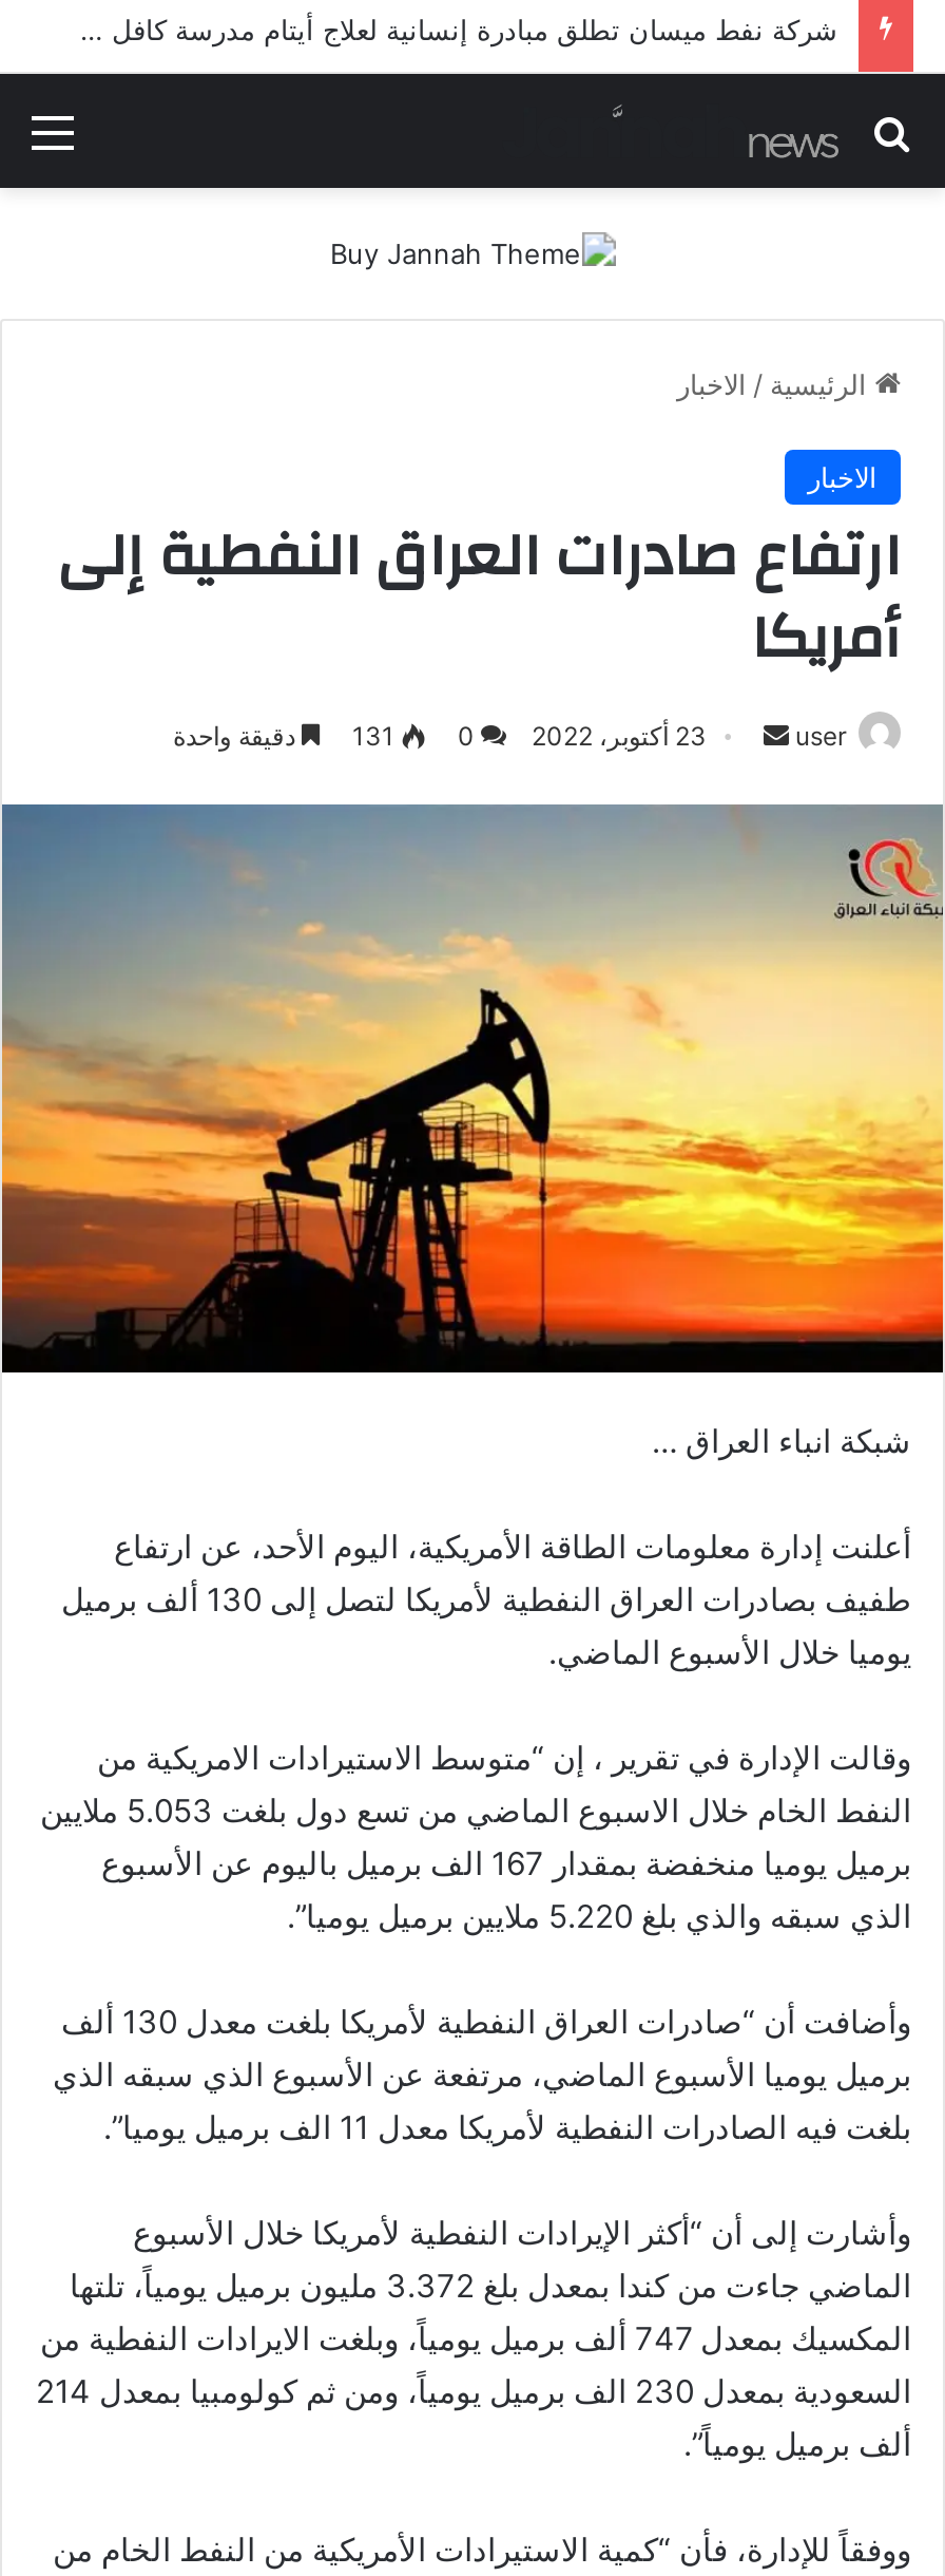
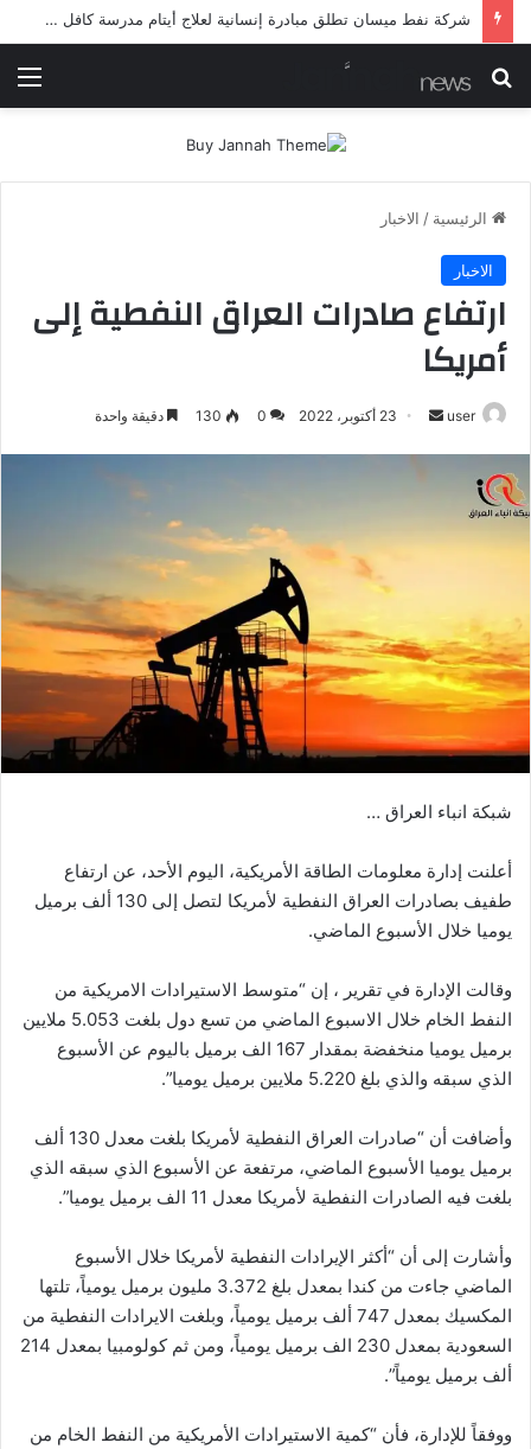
[173,720,475,752] 0 131 دقيقة واحدة -> [95,407,267,425] 0 130 دقيقة واحدة

